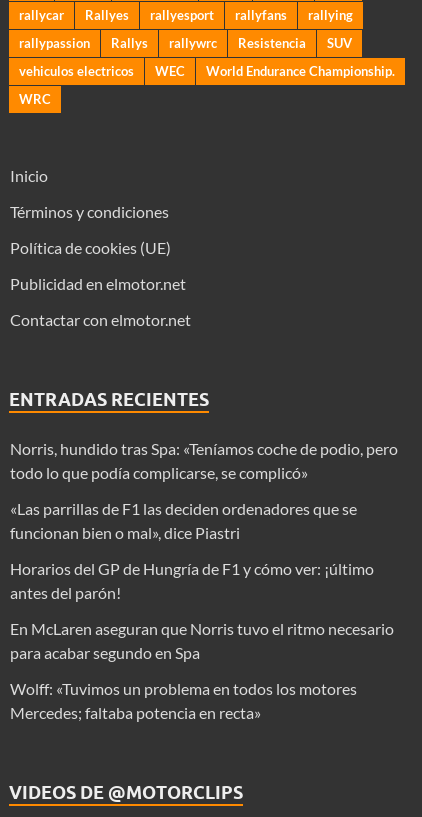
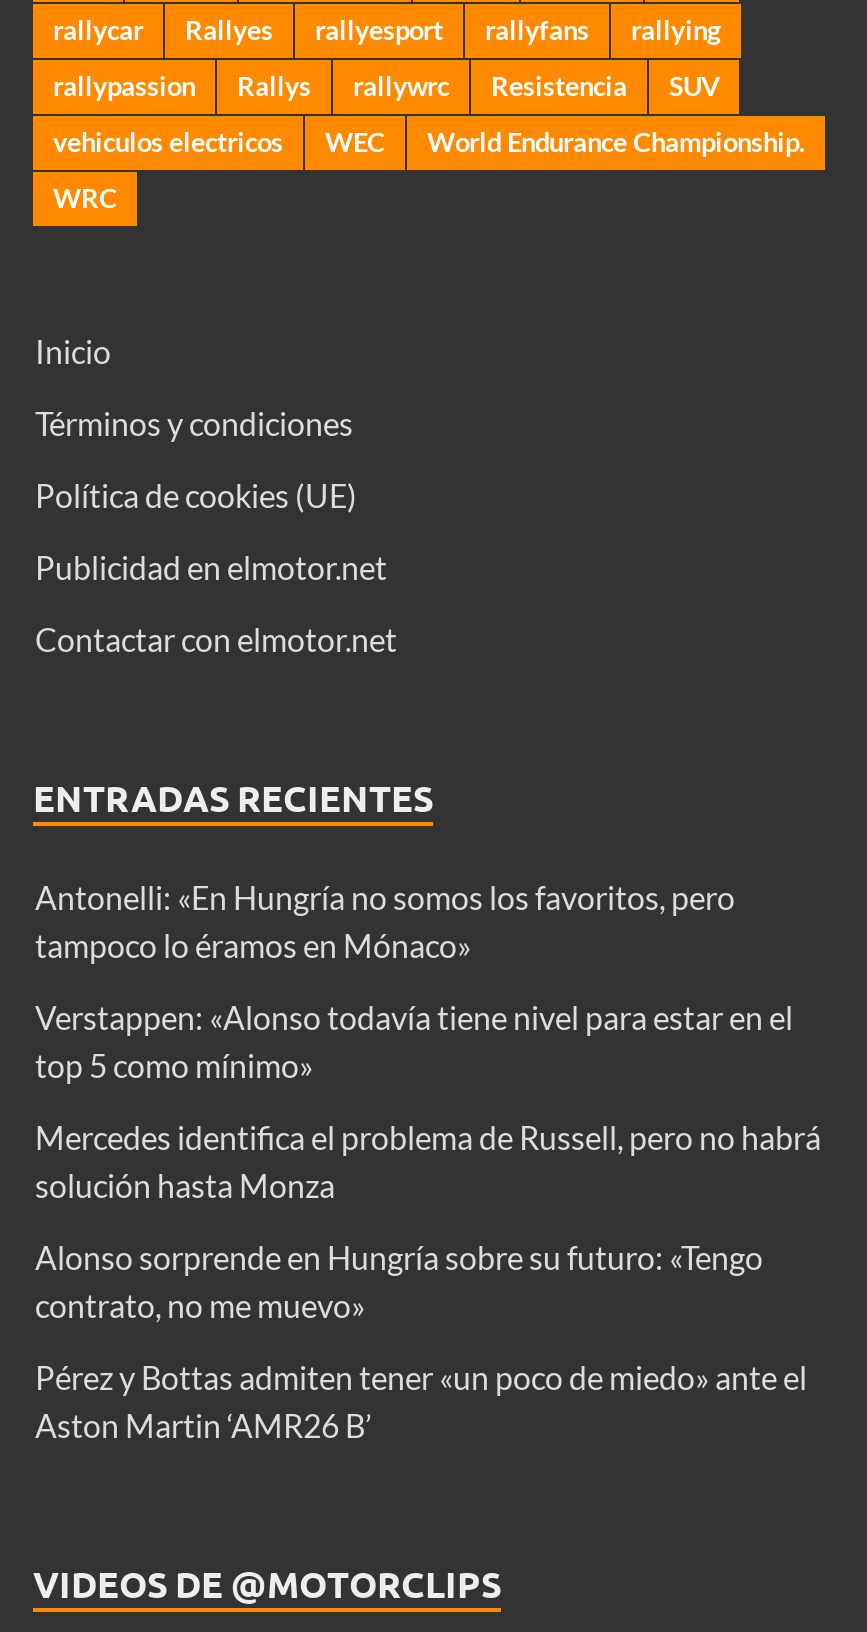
[10,439,398,482] Norris, hundido tras Spa: «Teníamos coche de podio, pero | todo lo que podía complicarse, se complicó» -> [35,877,735,963] Antonelli: «En Hungría no somos los favoritos, pero | tampoco lo éramos en Mónaco»
[10,499,357,542] «Las parrillas de F1 las deciden ordenadores que se | funcionan bien o mal», dice Piastri -> [35,997,793,1083] Verstappen: «Alonso todavía tiene nivel para estar en el | top 5 como mínimo»
[10,559,374,602] Horarios del GP de Hungría de F1 y cómo ver: ¡último | antes del parón! -> [35,1117,821,1203] Mercedes identifica el problema de Russell, pero no habrá | solución hasta Monza
[10,619,394,662] En McLaren aseguran que Norris tuvo el ritmo necesario | para acabar segundo en Spa -> [35,1237,763,1323] Alonso sorprende en Hungría sobre su futuro: «Tengo | contrato, no me muevo»
[10,679,357,722] Wolff: «Tuvimos un problema en todos los motores | Mercedes; faltaba potencia en recta» -> [35,1357,807,1443] Pérez y Bottas admiten tener «un poco de miedo» ante el | Aston Martin ‘AMR26 B’

